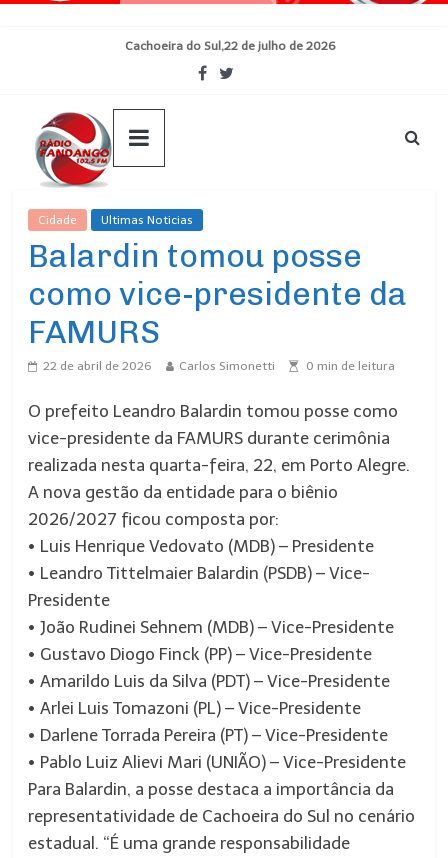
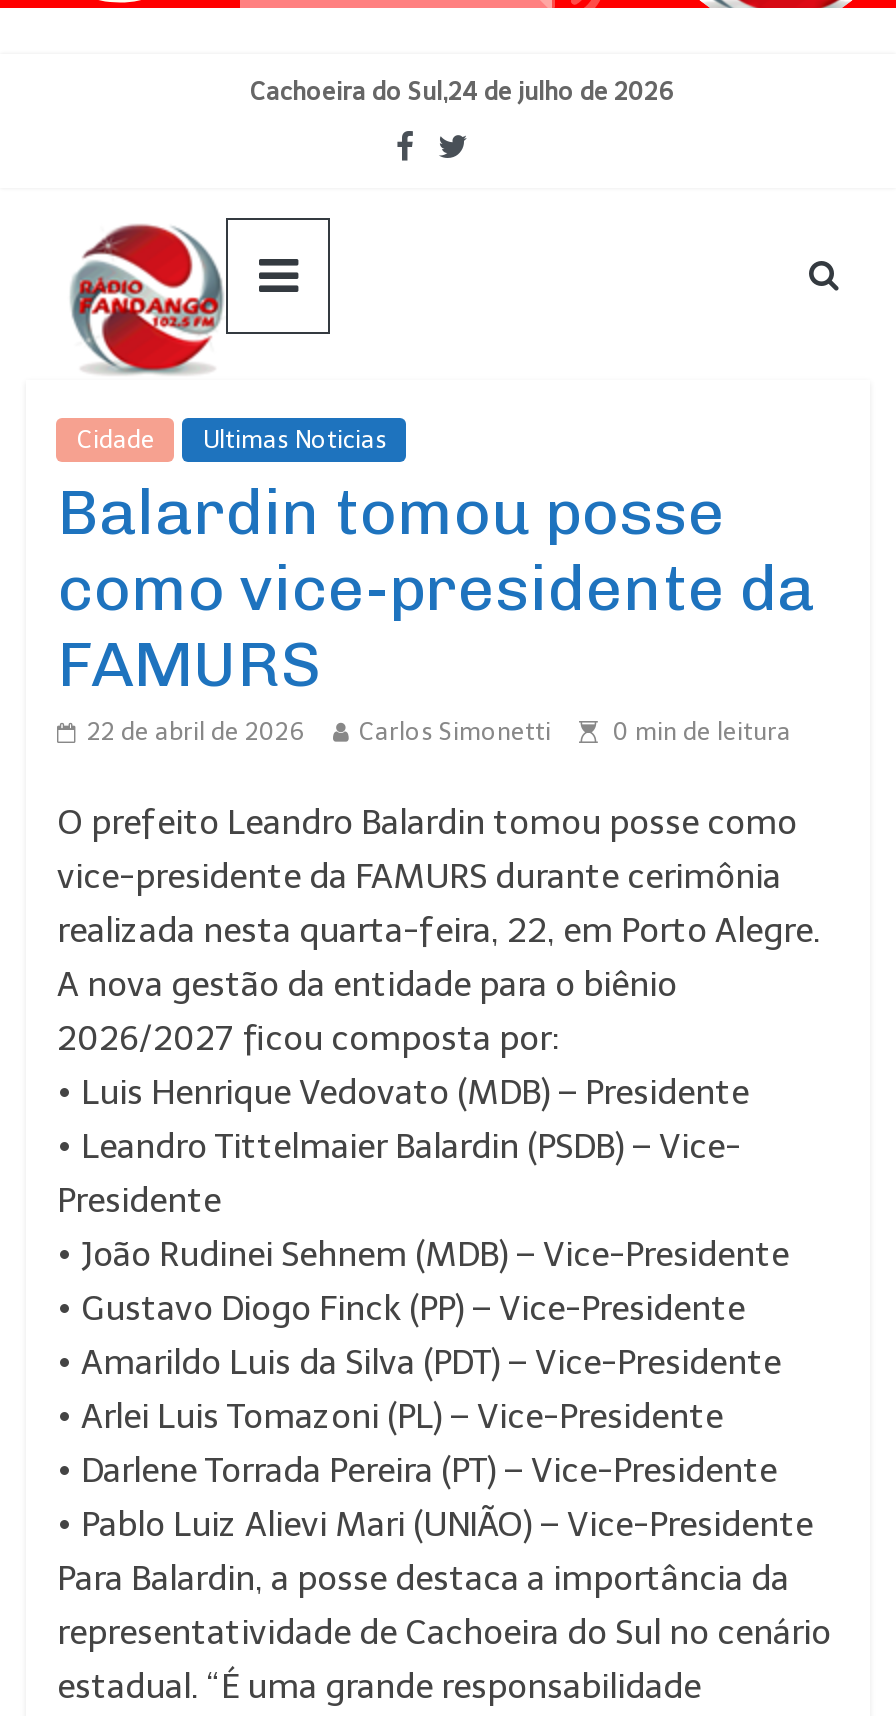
[125,39,336,53] Cachoeira do Sul,22 de julho de 2026 -> [250,78,674,106] Cachoeira do Sul,24 de julho de 2026

